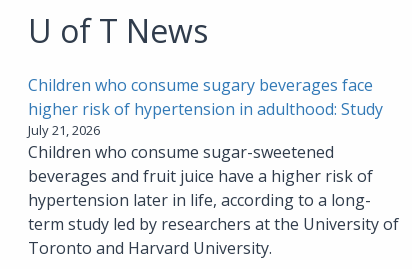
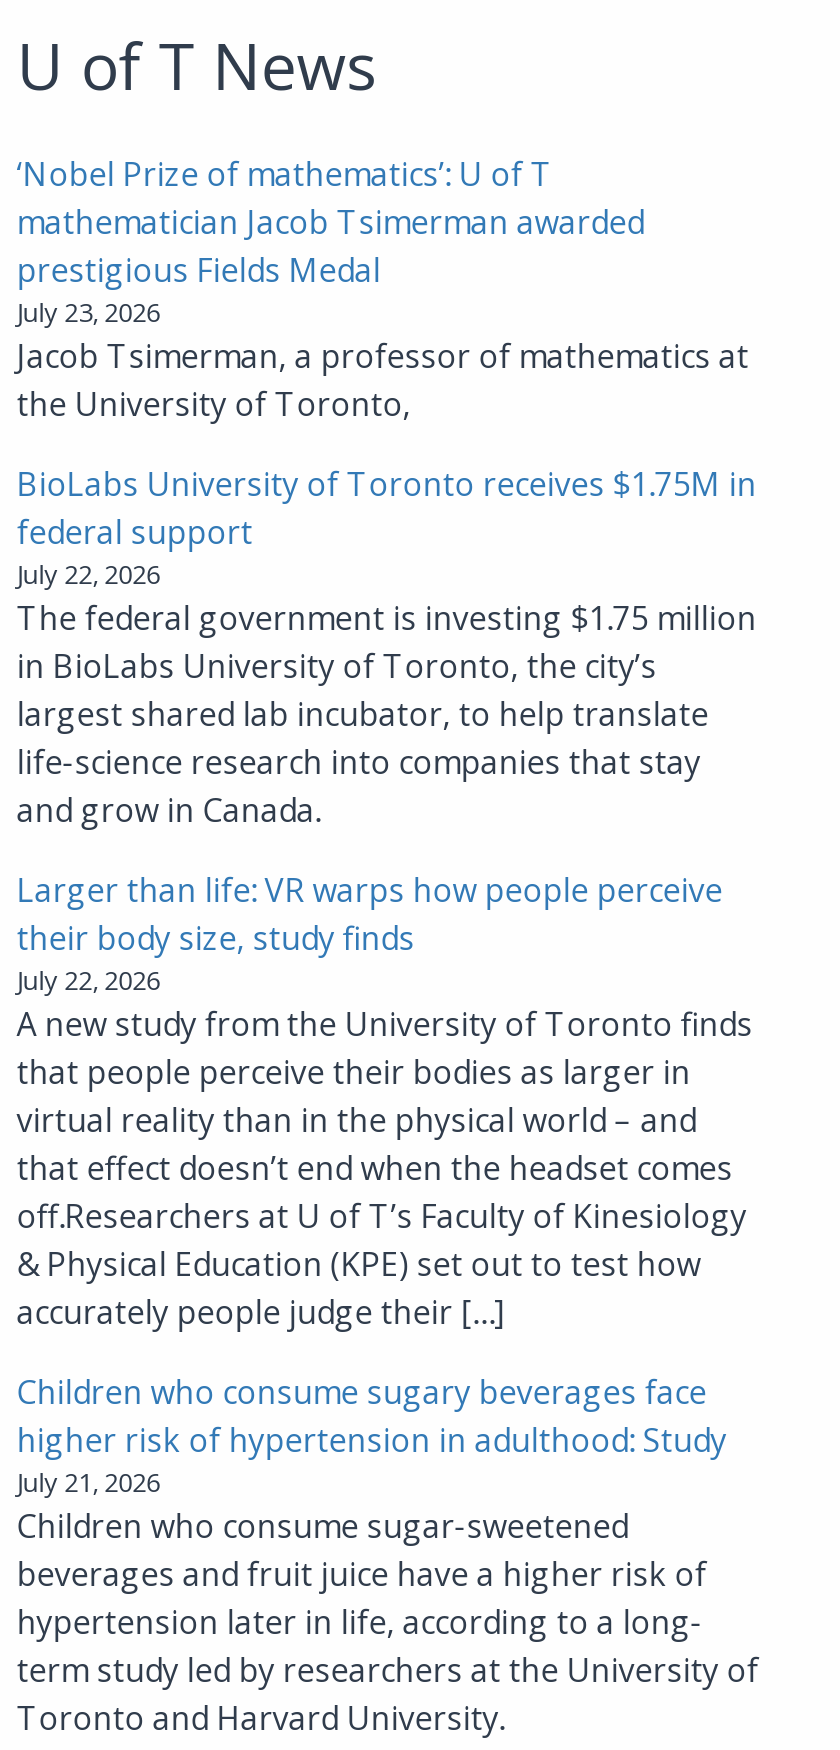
none -> [17,153,757,1335] ‘Nobel Prize of mathematics’: U of T | mathematician Jacob Tsimerman awarded | prestigious Fields Medal | July 23, 2026 | Jacob Tsimerman, a professor of mathematics at | the University of Toronto, | BioLabs University of Toronto receives $1.75M in | federal support | July 22, 2026 | The federal government is investing $1.75 million | in BioLabs University of Toronto, the city’s | largest shared lab incubator, to help translate | life-science research into companies that stay | and grow in Canada. | Larger than life: VR warps how people perceive | their body size, study finds | July 22, 2026 | A new study from the University of Toronto finds | that people perceive their bodies as larger in | virtual reality than in the physical world – and | that effect doesn’t end when the headset comes | off.Researchers at U of T’s Faculty of Kinesiology | & Physical Education (KPE) set out to test how | accurately people judge their […]

